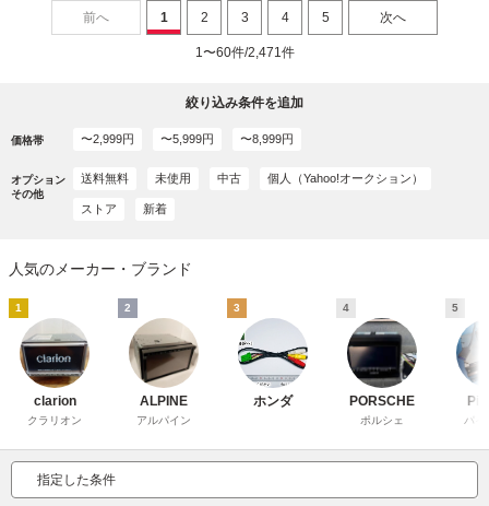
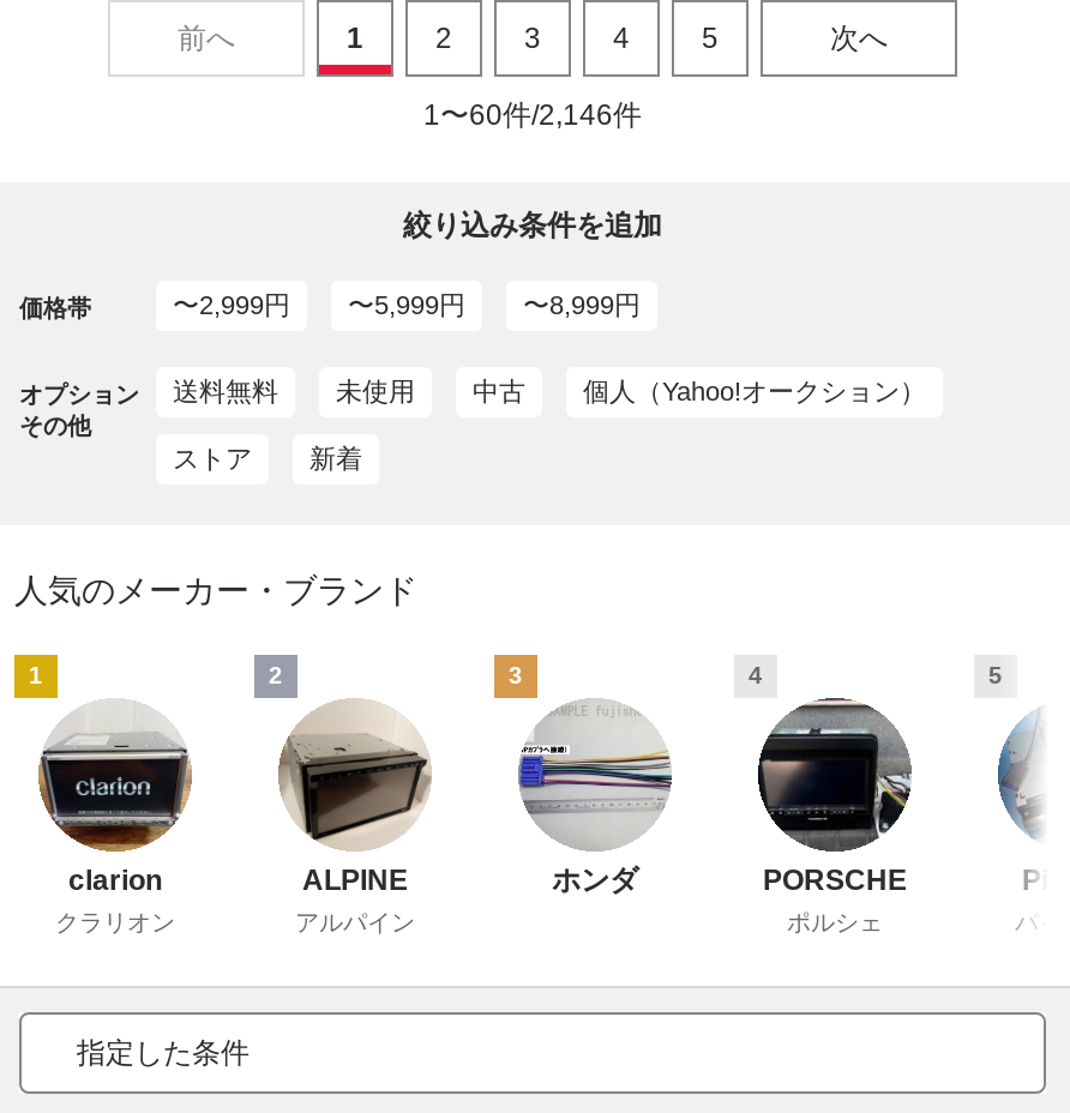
[195,45,294,60] 1〜60件/2,471件 -> [423,98,642,131] 1〜60件/2,146件
[238,322,308,386] [image] -> [518,705,672,818] [image]

